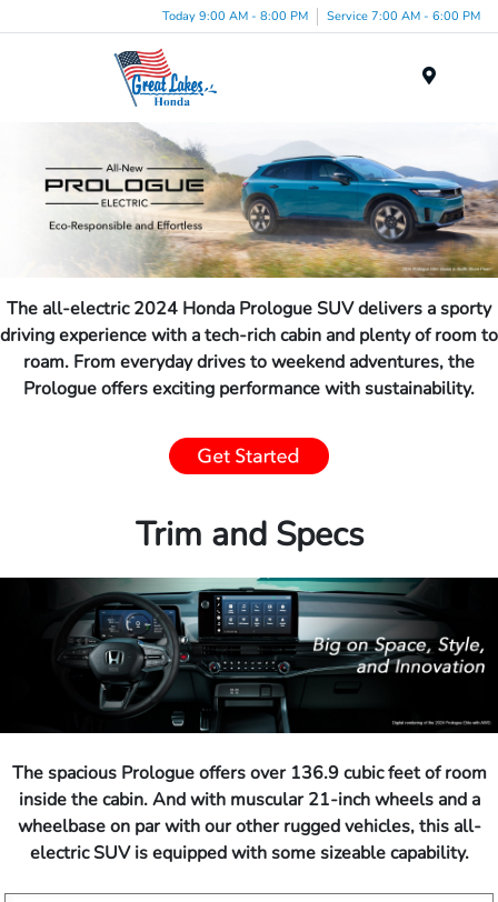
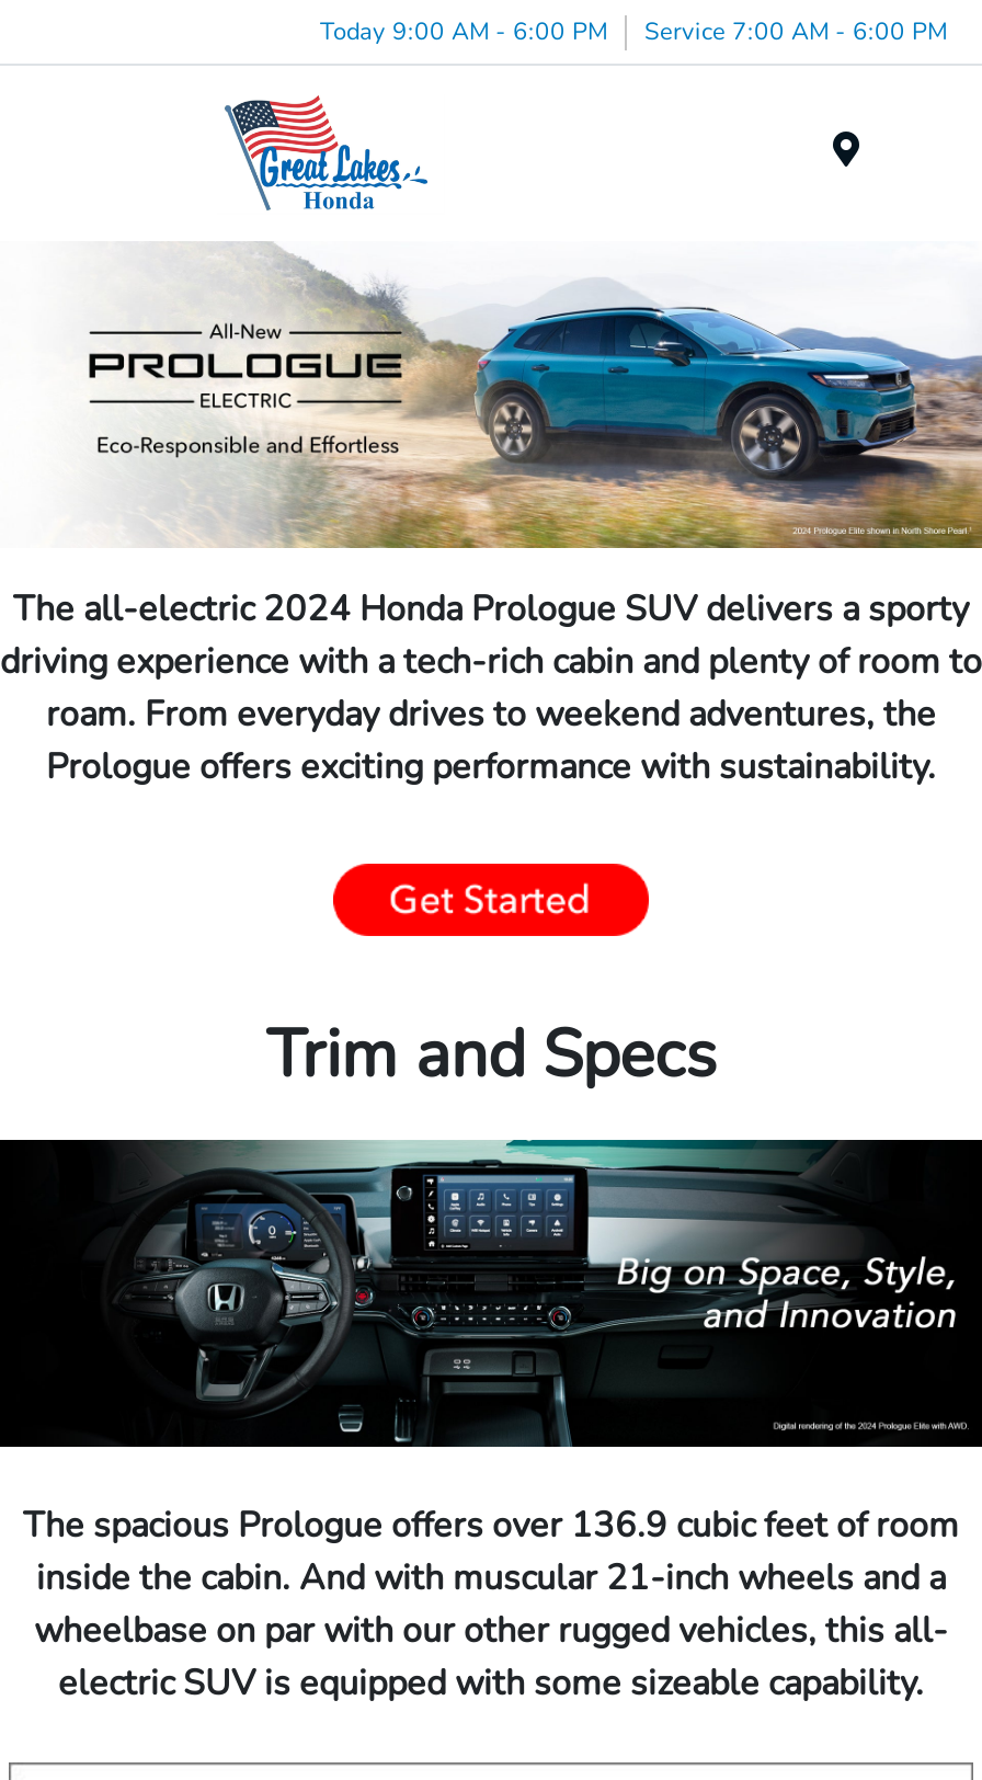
[162,7,480,24] Today 9:00 AM - 8:00 PM Service 7:00 AM - 6:00 PM -> [320,14,947,47] Today 9:00 AM - 6:00 PM Service 7:00 AM - 6:00 PM

